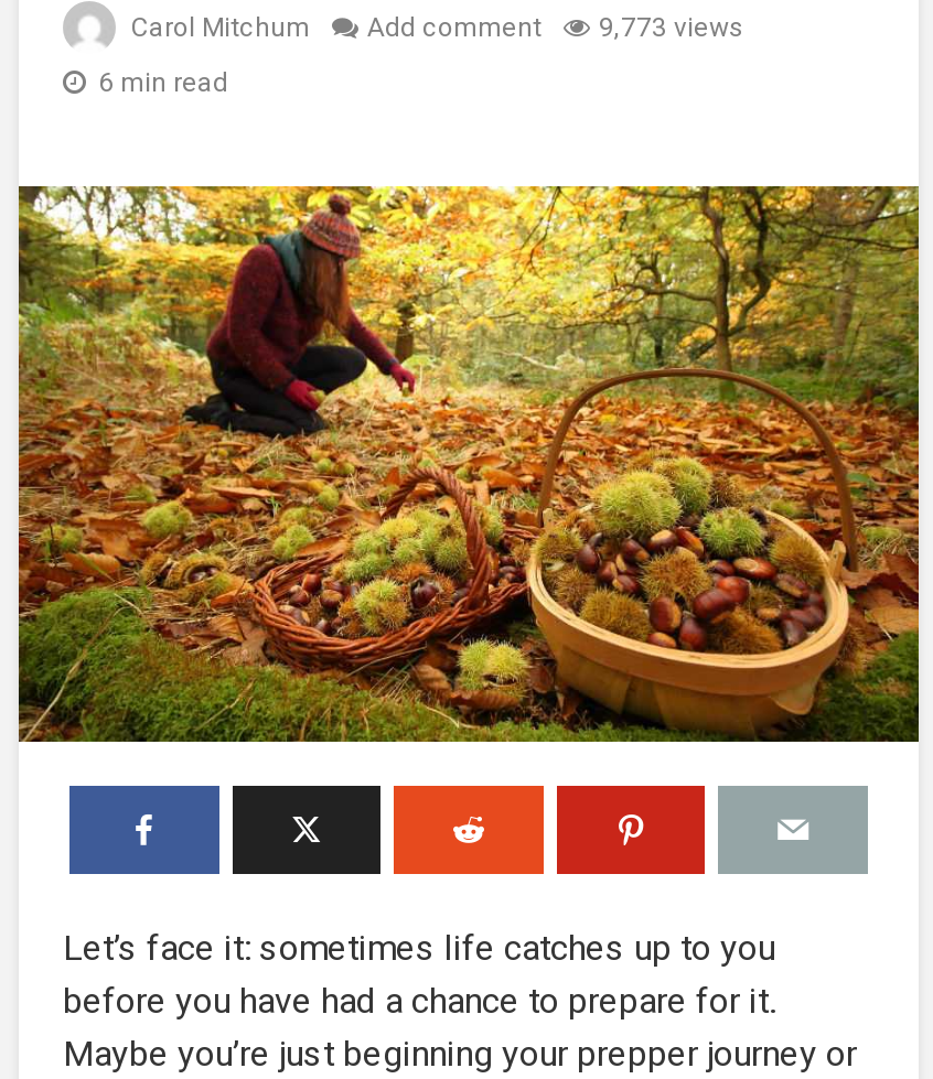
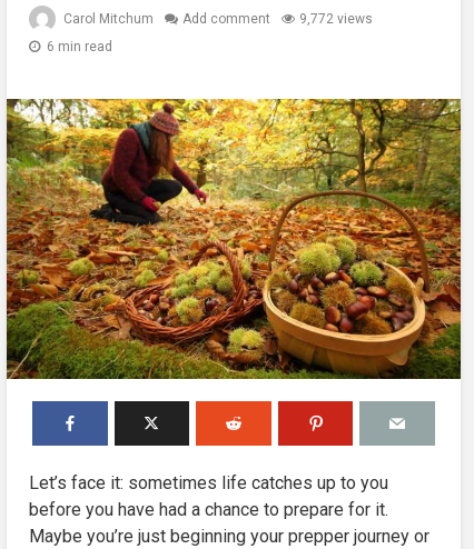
[125,12,744,43] Carol Mitchum Add comment 9,773 views -> [60,11,373,26] Carol Mitchum Add comment 9,772 views

